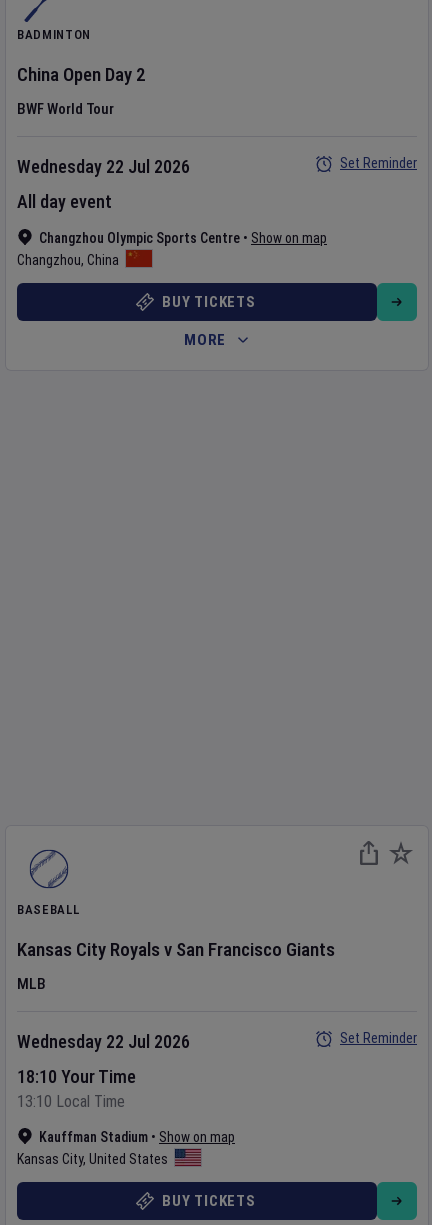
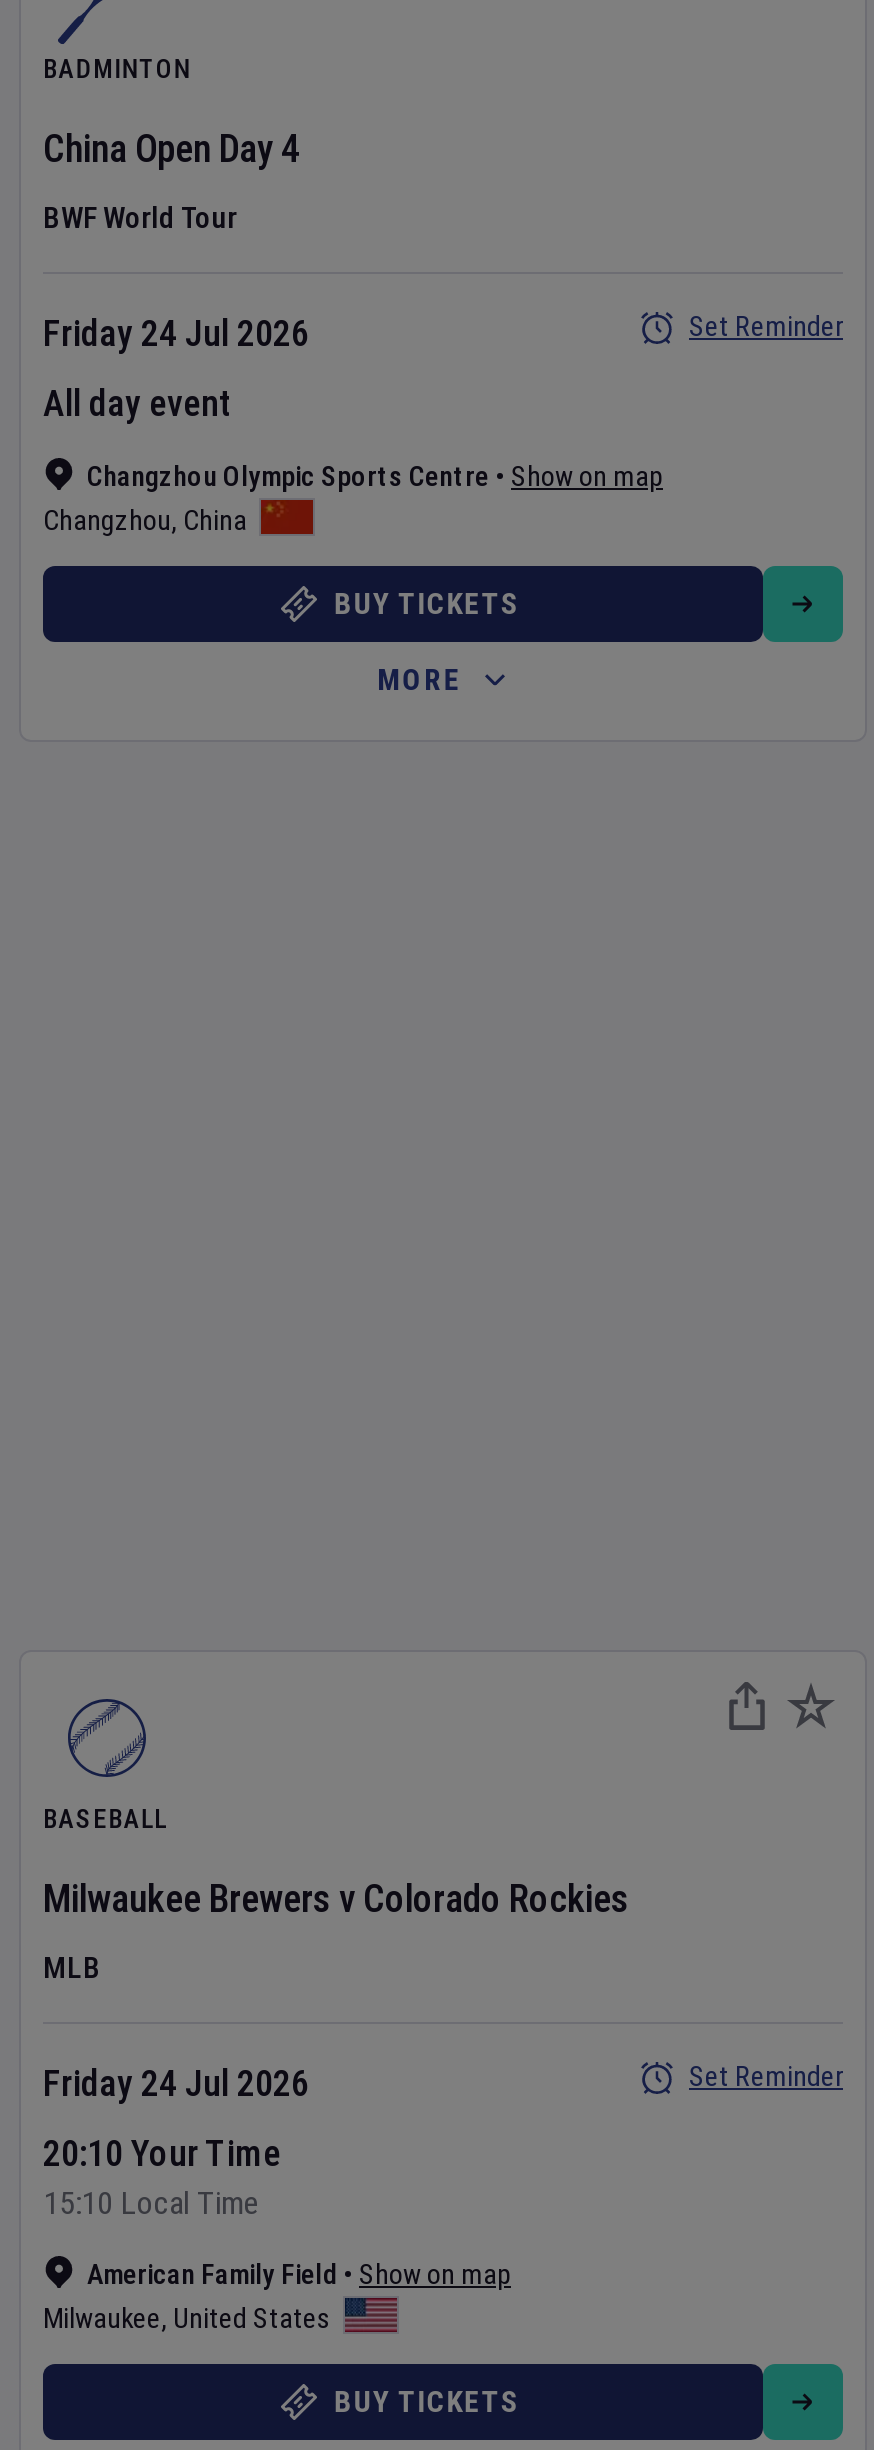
[17,63,146,86] China Open Day 2 -> [43,126,301,172] China Open Day 4
[17,156,190,177] Wednesday 22 Jul 2026 -> [43,312,309,354] Friday 24 Jul 2026
[17,938,335,961] Kansas City Royals v San Francisco Giants -> [43,1876,629,1922] Milwaukee Brewers v Colorado Rockies
[17,1031,190,1052] Wednesday 22 Jul 2026 -> [43,2062,309,2104] Friday 24 Jul 2026
[17,1066,136,1111] 18:10 Your Time | 13:10 Local Time -> [43,2132,281,2222] 20:10 Your Time | 15:10 Local Time
[17,1129,235,1167] Kauffman Stadium • Show on map | Kansas City, United States -> [43,2258,511,2334] American Family Field • Show on map | Milwaukee, United States

